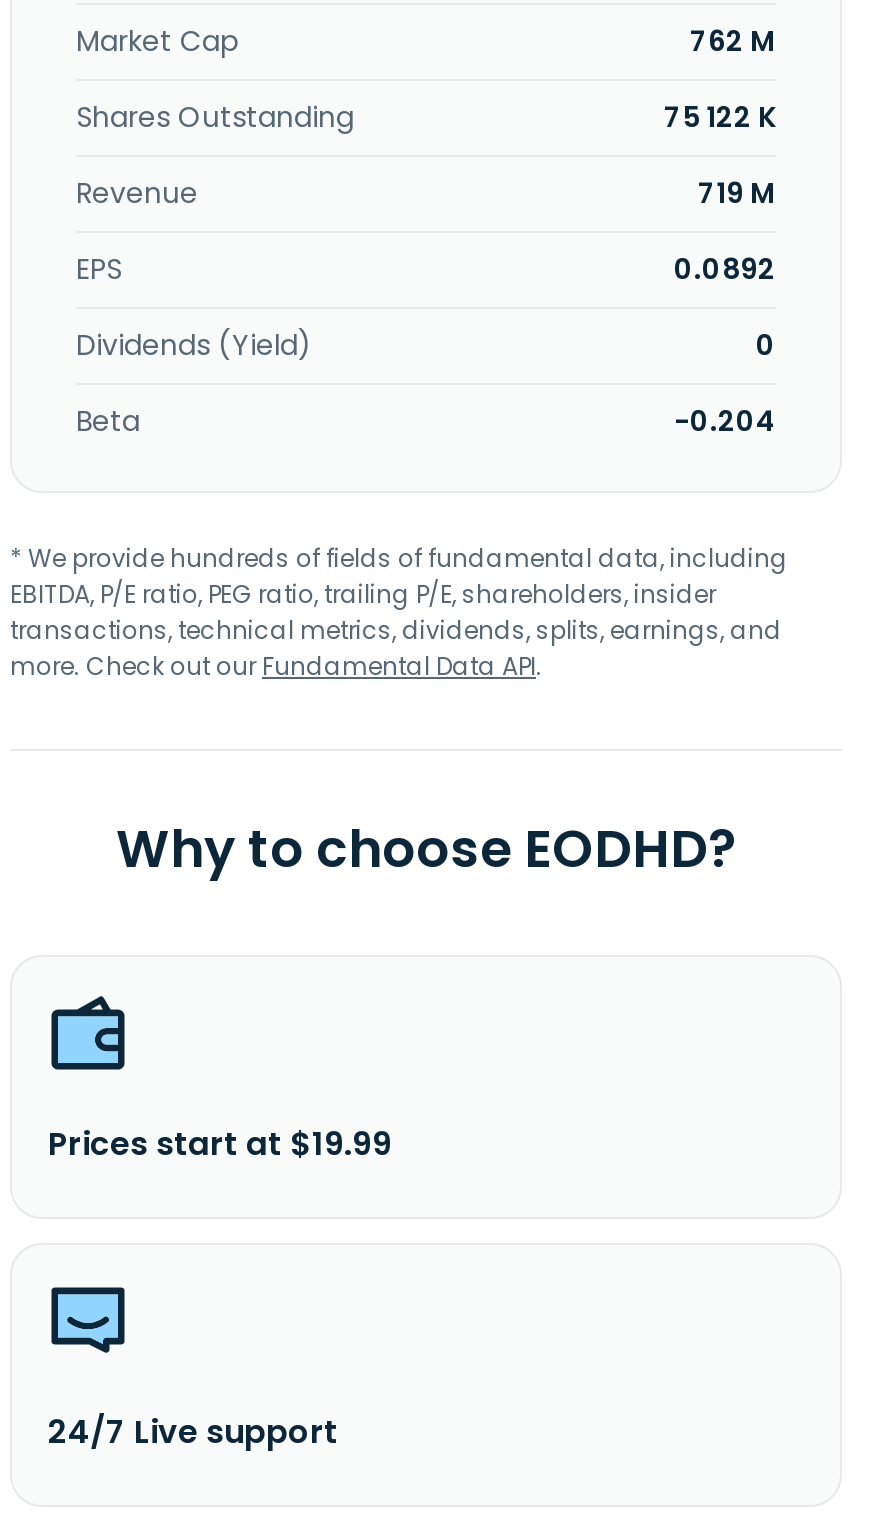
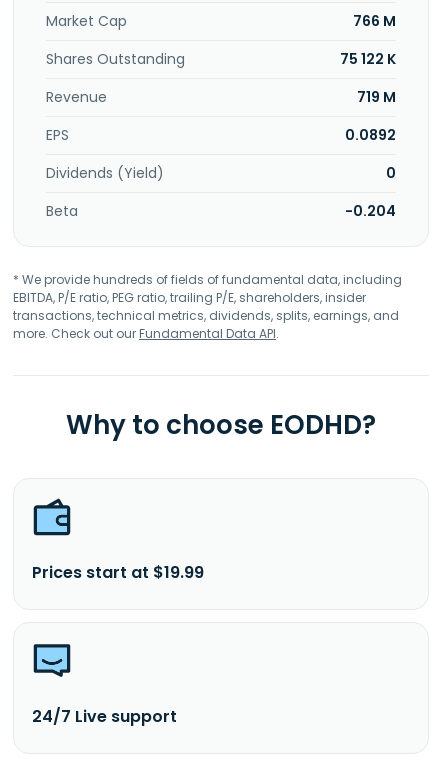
[690,21,776,61] 762 M -> [353,11,396,31] 766 M

